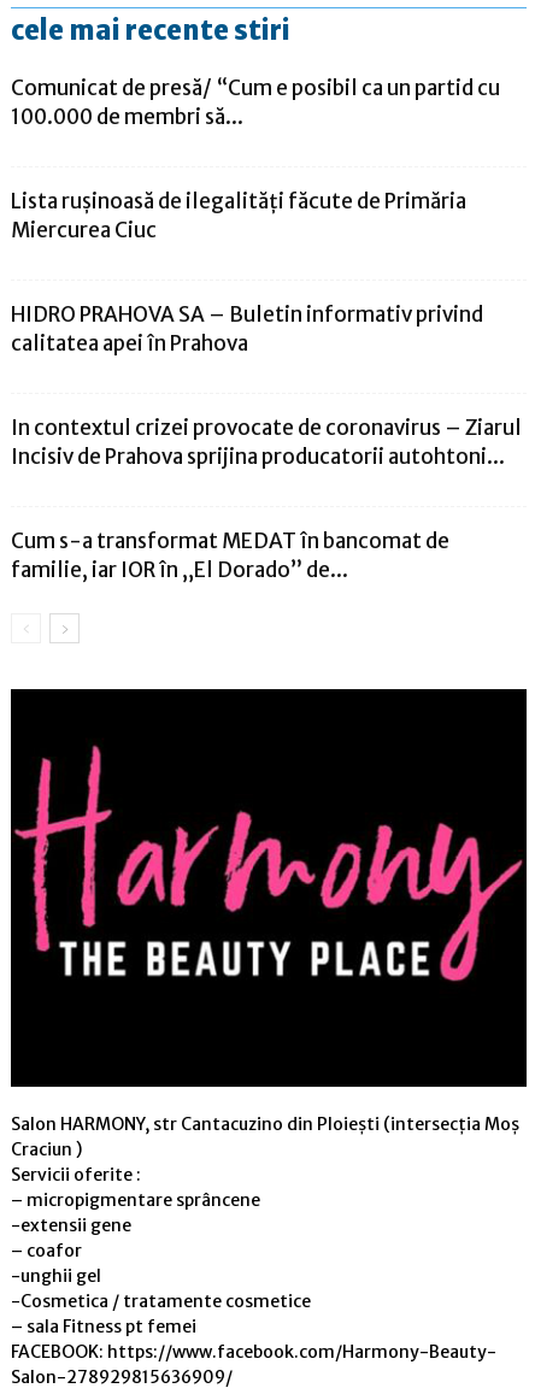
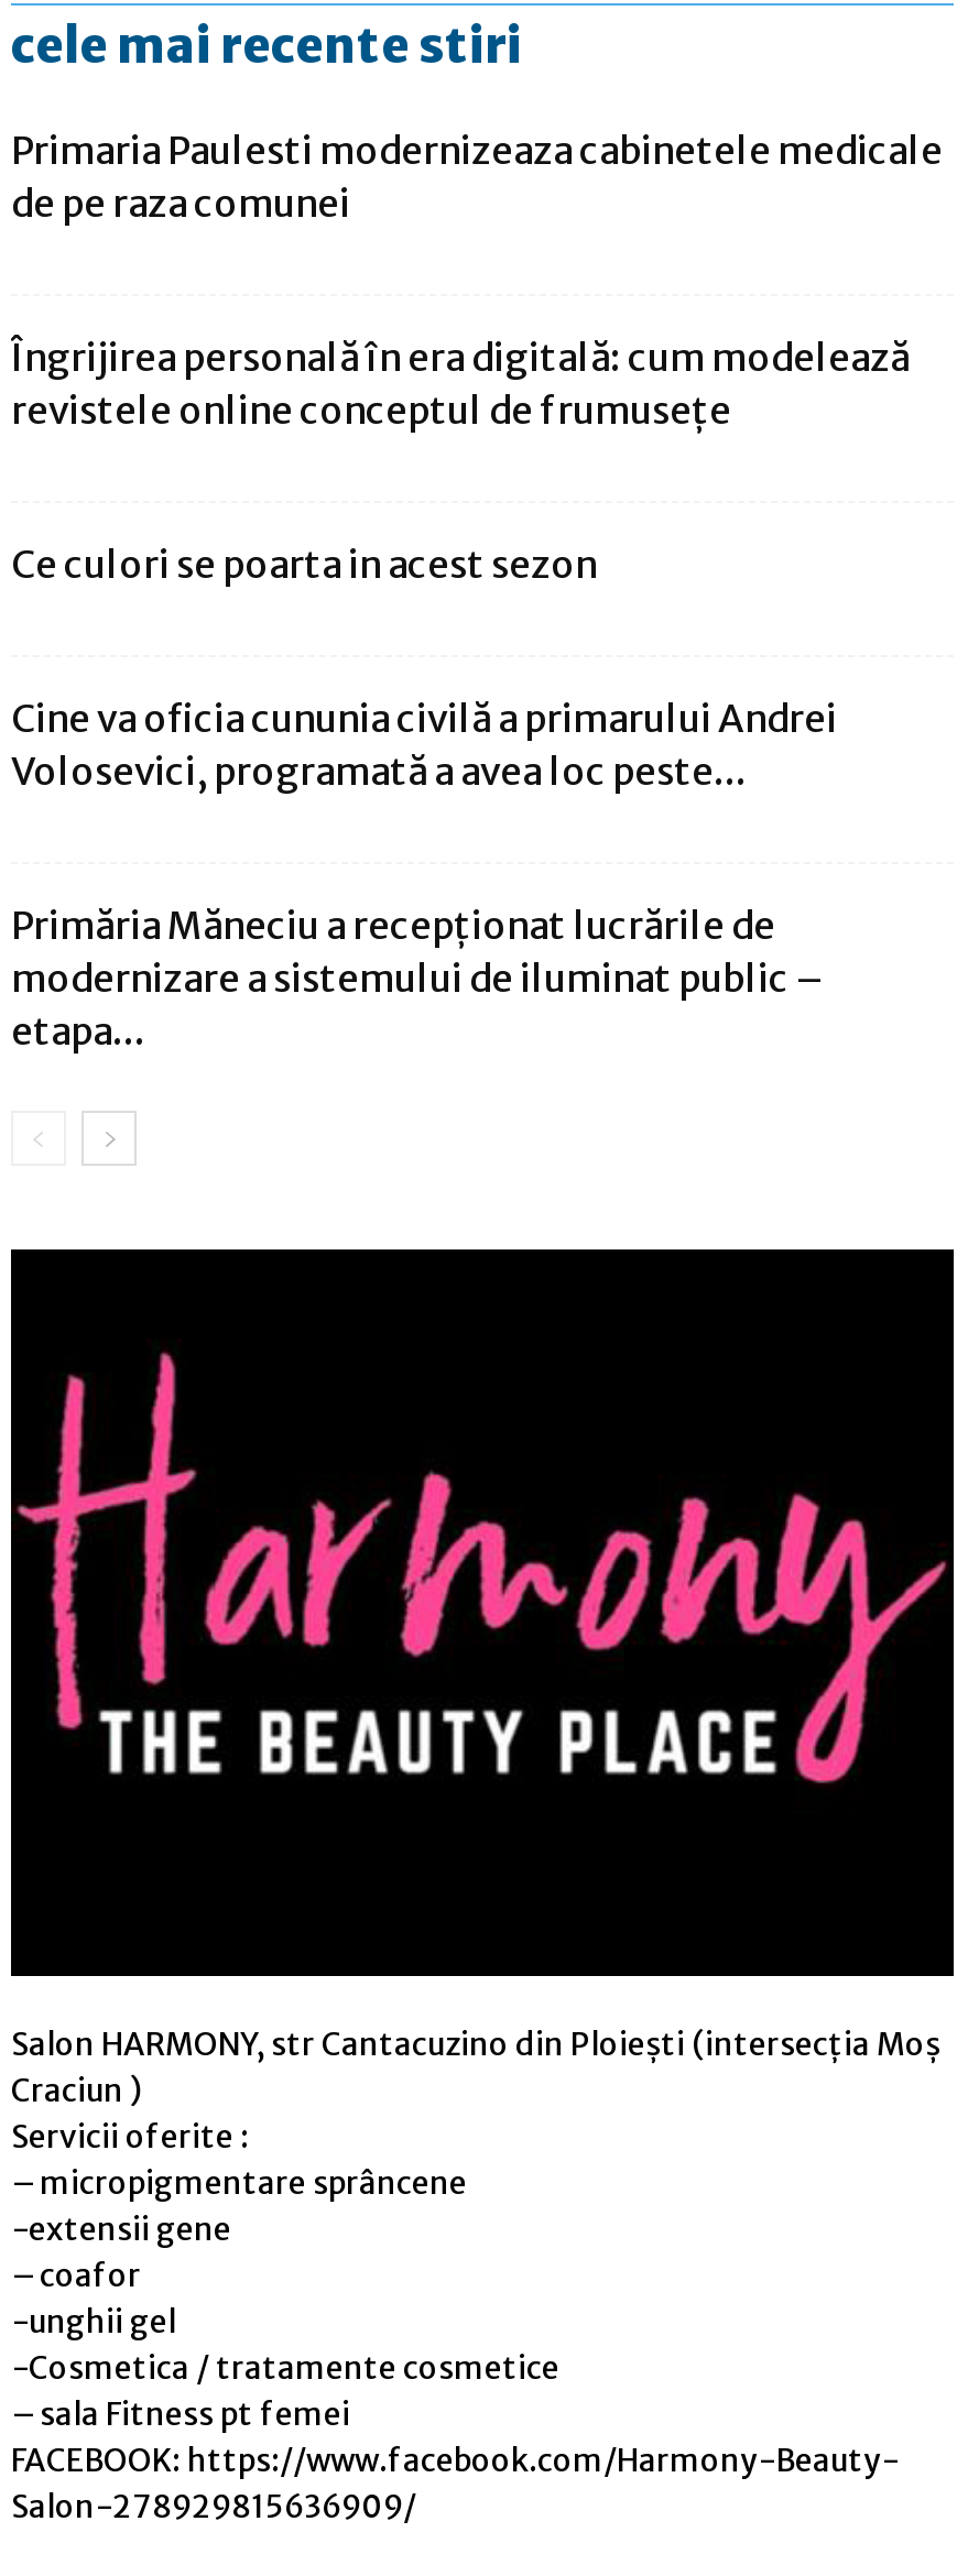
[11,75,500,130] Comunicat de presă/ “Cum e posibil ca un partid cu | 100.000 de membri să... -> [11,126,943,228] Primaria Paulesti modernizeaza cabinetele medicale | de pe raza comunei
[11,188,466,243] Lista rușinoasă de ilegalități făcute de Primăria | Miercurea Ciuc -> [11,333,910,435] Îngrijirea personală în era digitală: cum modelează | revistele online conceptul de frumusețe
[11,301,483,357] HIDRO PRAHOVA SA – Buletin informativ privind | calitatea apei în Prahova -> [11,540,597,589] Ce culori se poarta in acest sezon
[11,414,522,470] In contextul crizei provocate de coronavirus – Ziarul | Incisiv de Prahova sprijina producatorii autohtoni... -> [11,694,837,796] Cine va oficia cununia civilă a primarului Andrei | Volosevici, programată a avea loc peste...
[11,528,449,583] Cum s-a transformat MEDAT în bancomat de | familie, iar IOR în „El Dorado” de... -> [11,901,826,1055] Primăria Măneciu a recepționat lucrările de | modernizare a sistemului de iluminat public – | etapa...

